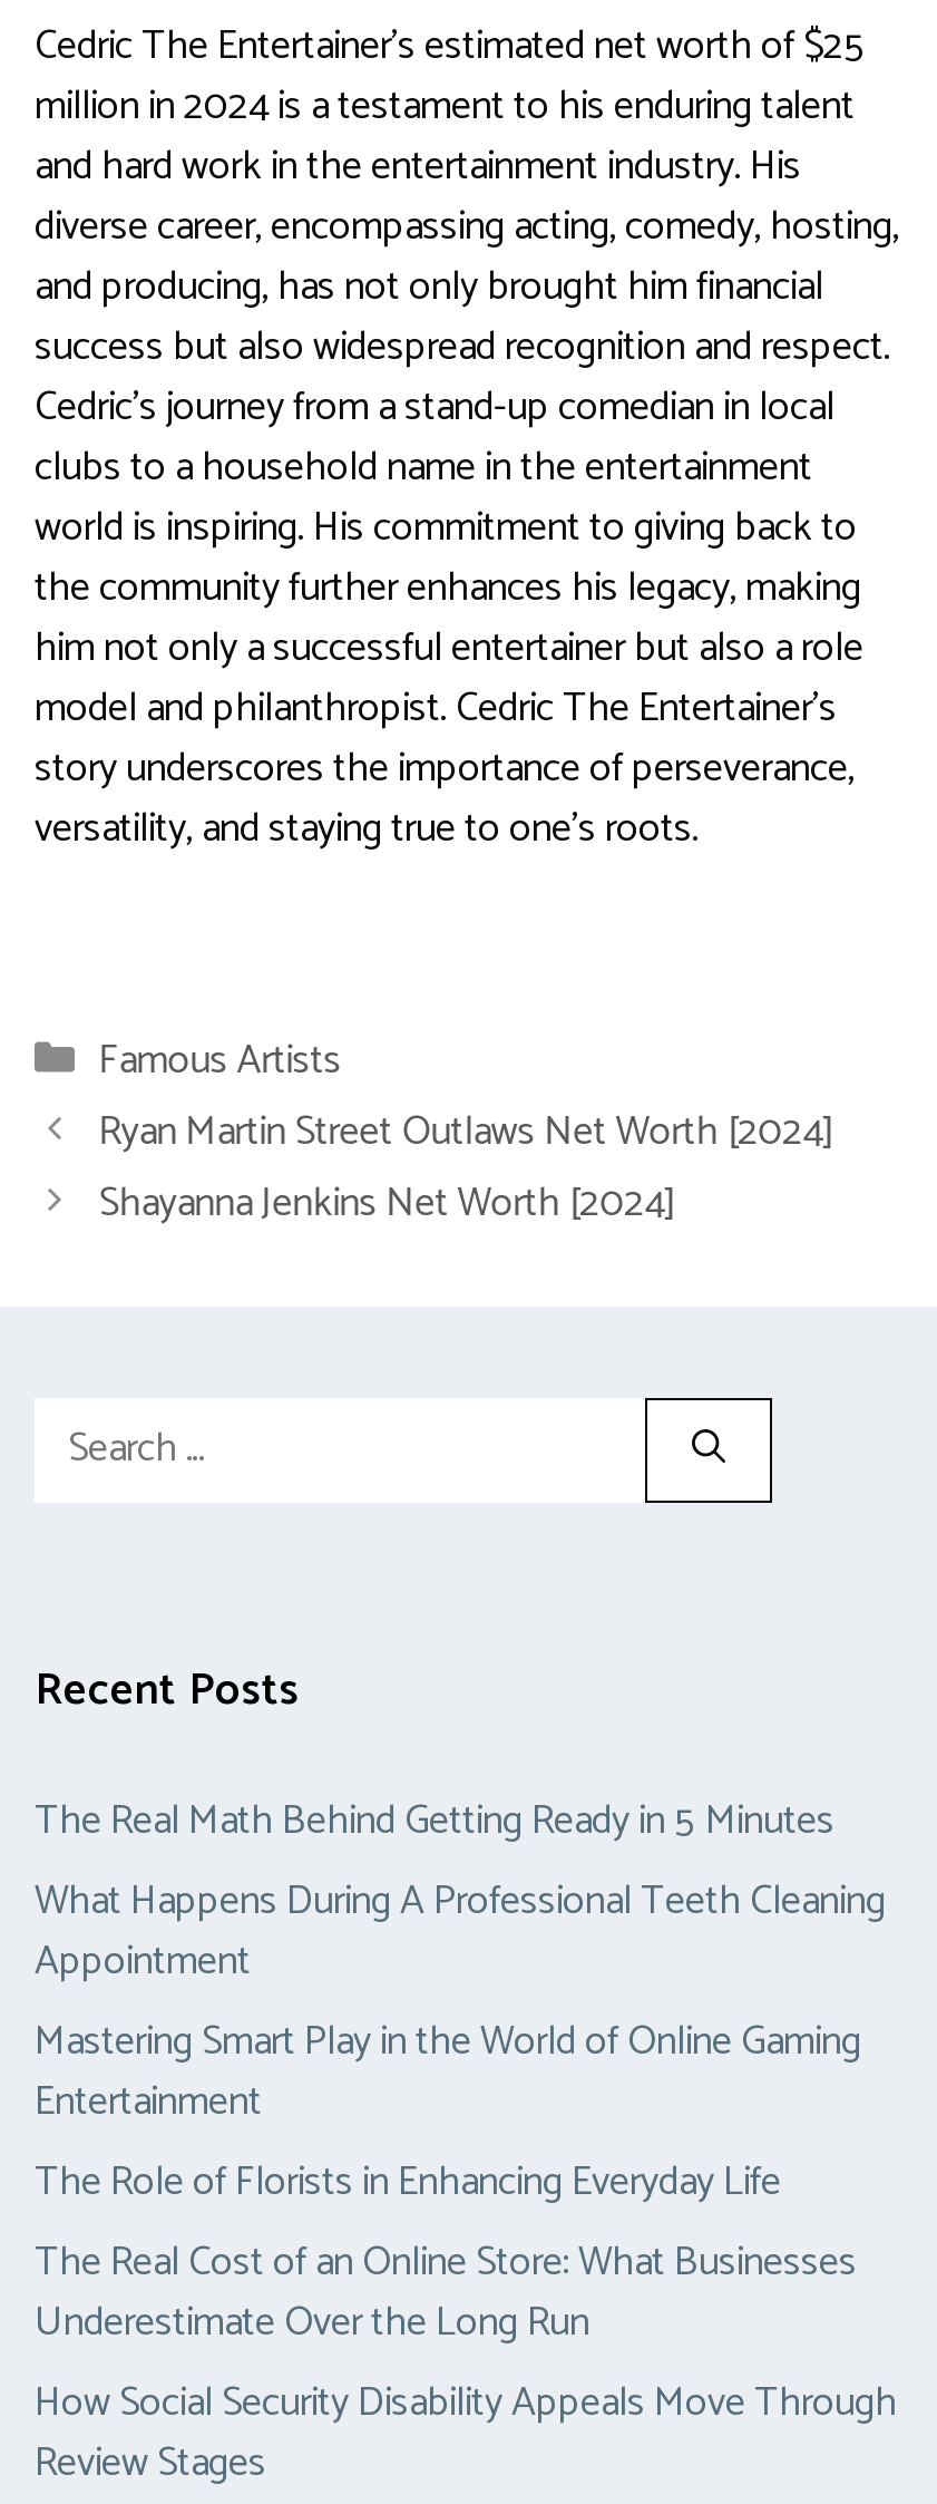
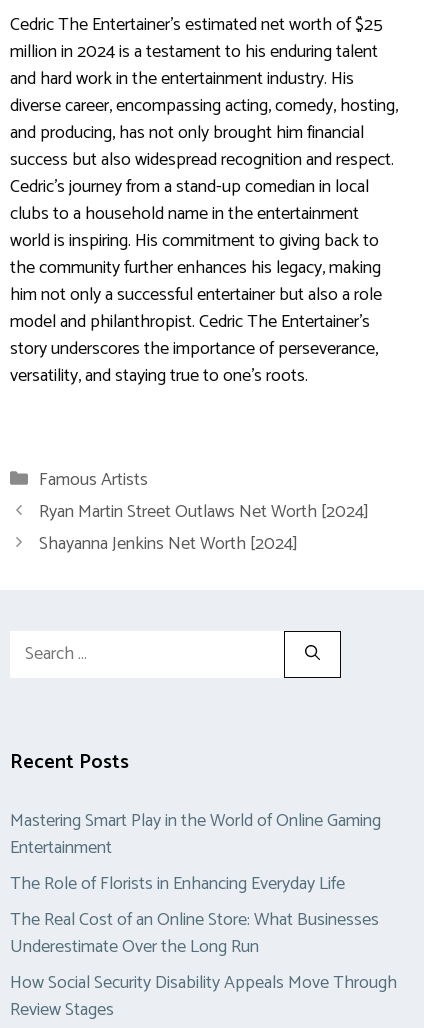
[35,1787,886,1995] The Real Math Behind Getting Ready in 5 Minutes | What Happens During A Professional Teeth Cleaning | Appointment -> none

